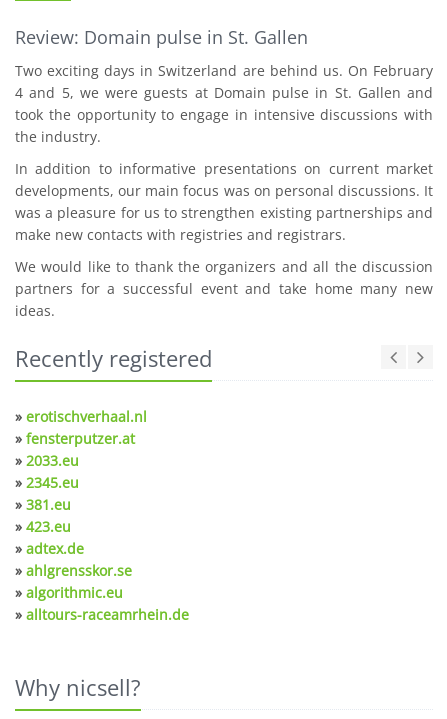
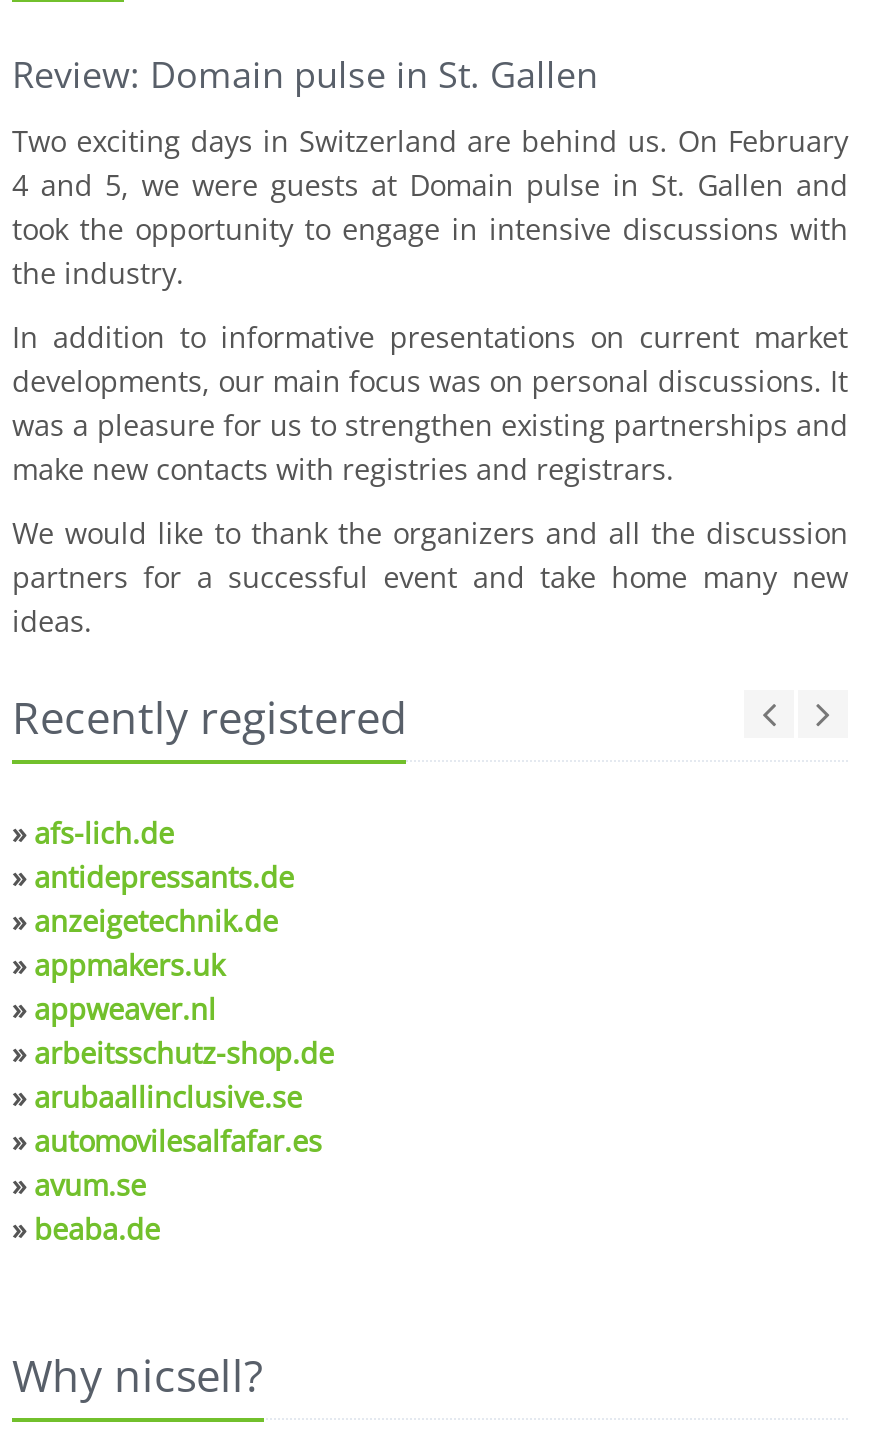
[15,407,189,624] » erotischverhaal.nl | » fensterputzer.at | » 2033.eu | » 2345.eu | » 381.eu | » 423.eu | » adtex.de | » ahlgrensskor.se | » algorithmic.eu | » alltours-raceamrhein.de -> [12,814,334,1248] » afs-lich.de | » antidepressants.de | » anzeigetechnik.de | » appmakers.uk | » appweaver.nl | » arbeitsschutz-shop.de | » arubaallinclusive.se | » automovilesalfafar.es | » avum.se | » beaba.de

